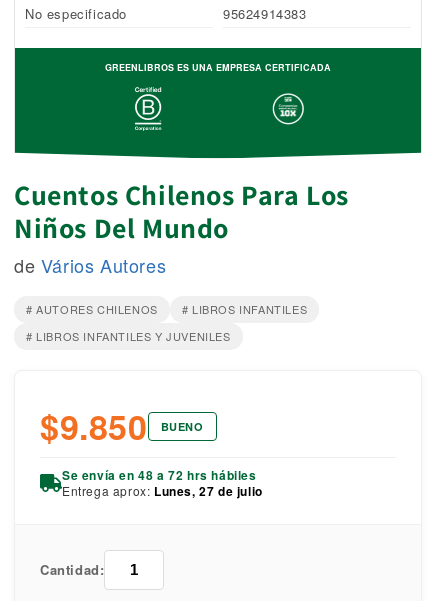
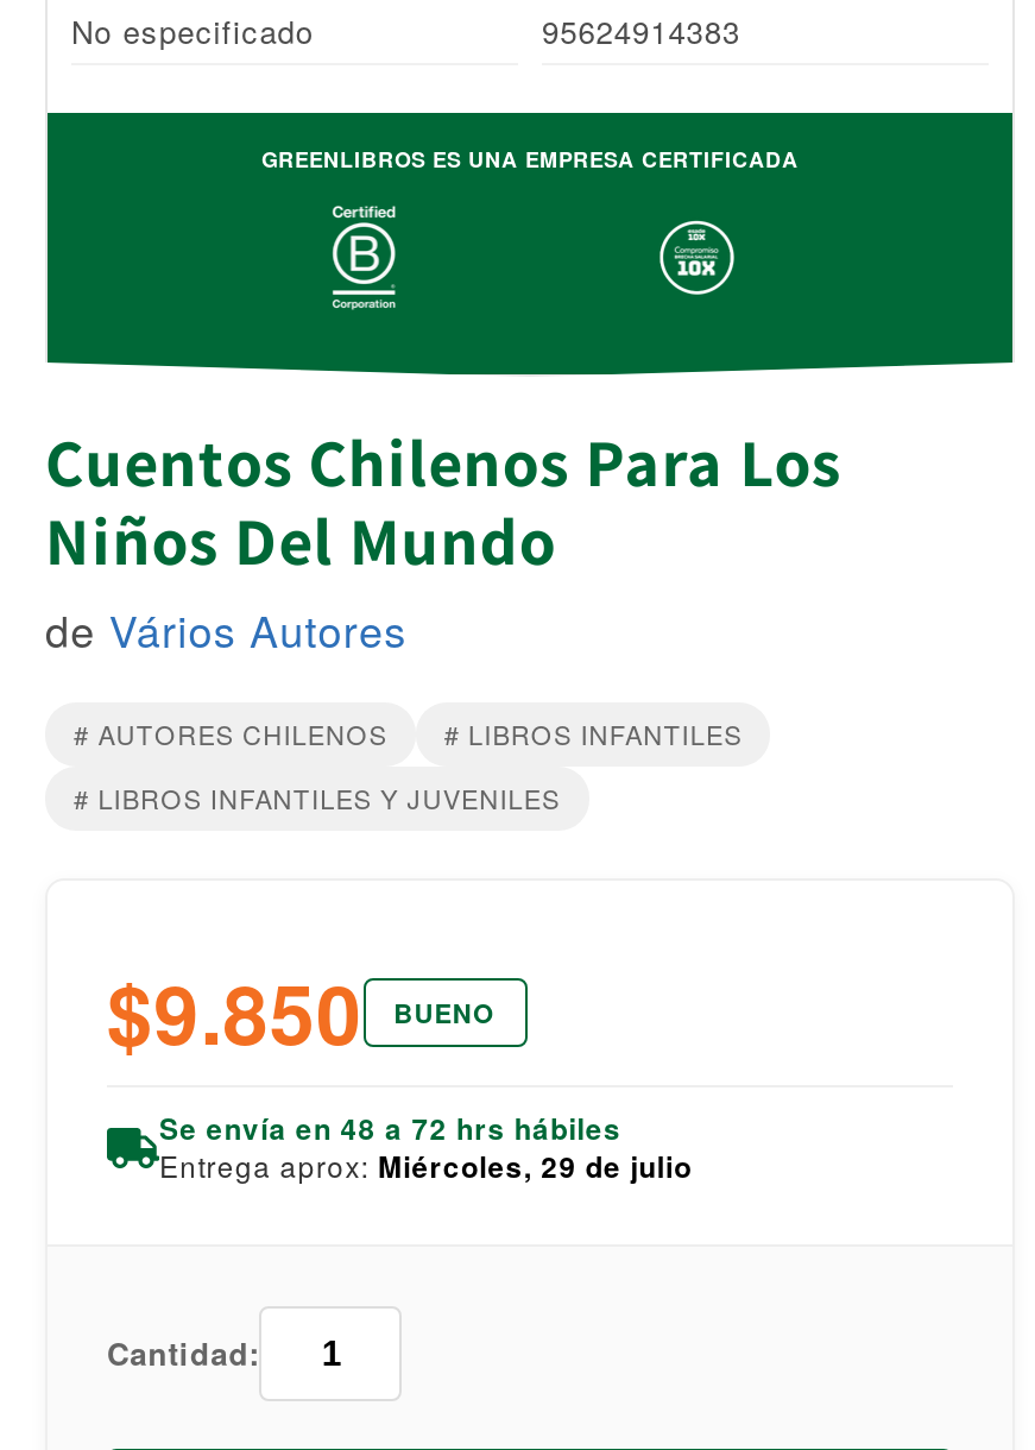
[62,481,263,499] Entrega aprox: Lunes, 27 de julio -> [159,1145,692,1187] Entrega aprox: Miércoles, 29 de julio

